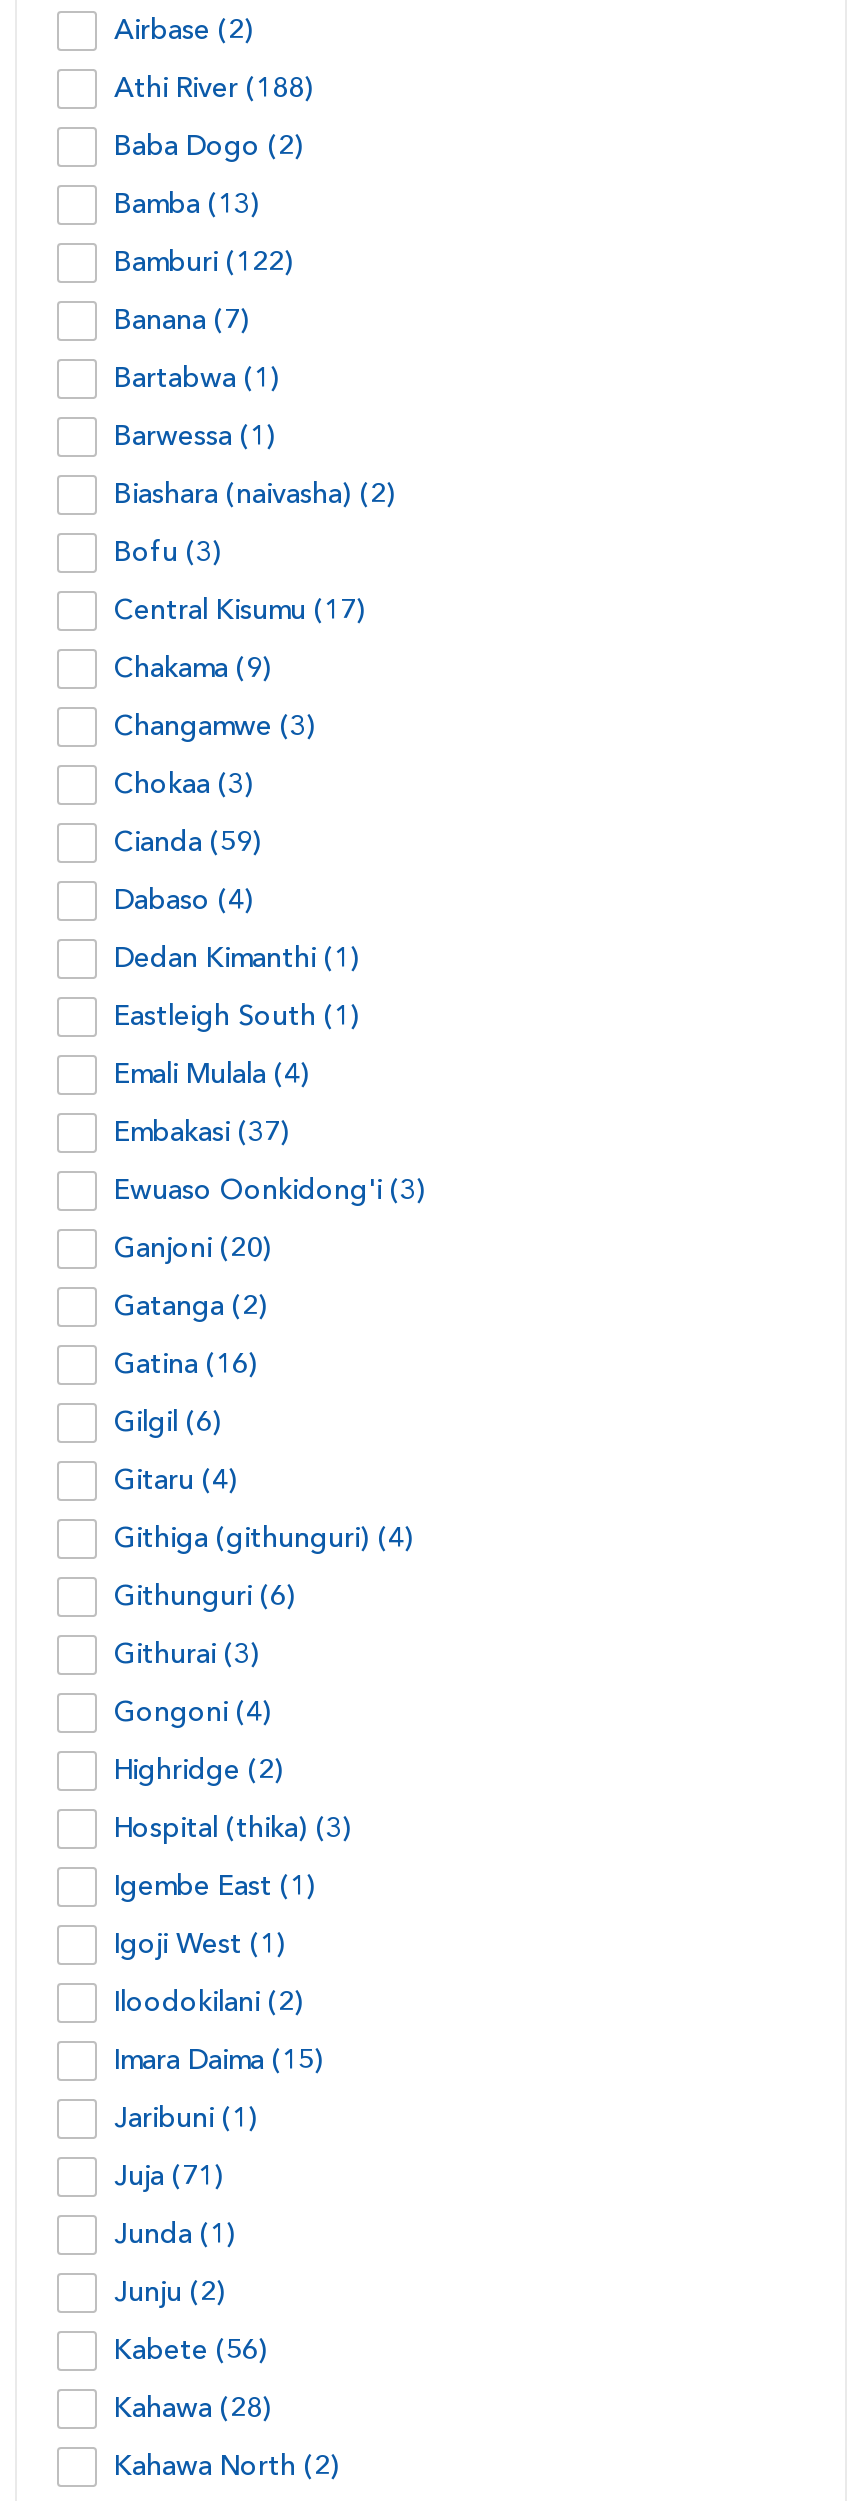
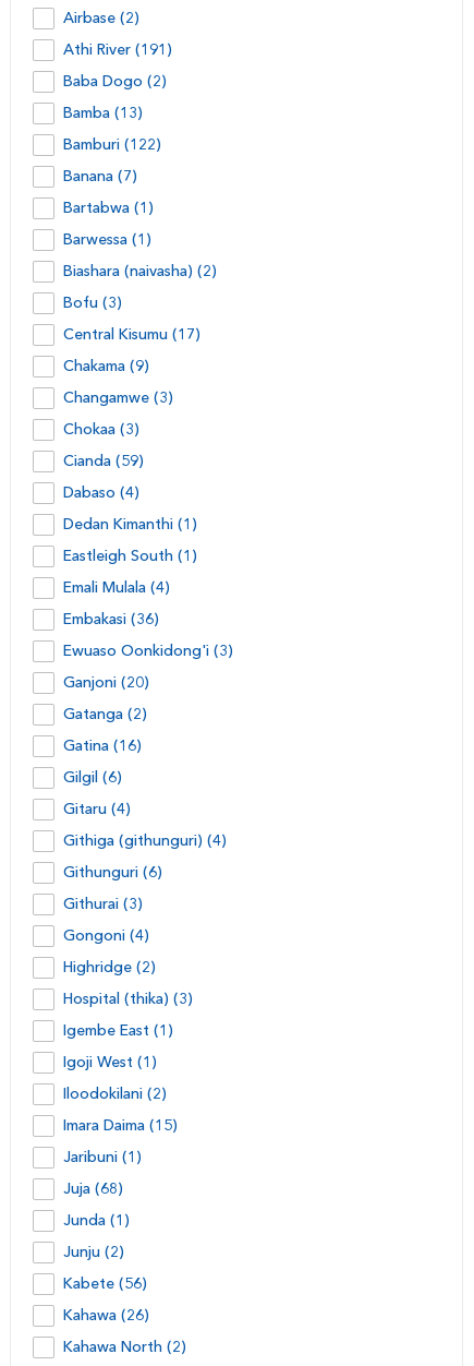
[114,69,314,107] Athi River (188) -> [64,39,173,60] Athi River (191)
[114,1113,290,1151] Embakasi (37) -> [64,609,160,630] Embakasi (36)
[114,2157,224,2195] Juja (71) -> [64,1178,124,1199] Juja (68)
[114,2389,272,2427] Kahawa (28) -> [64,1305,150,1326] Kahawa (26)

